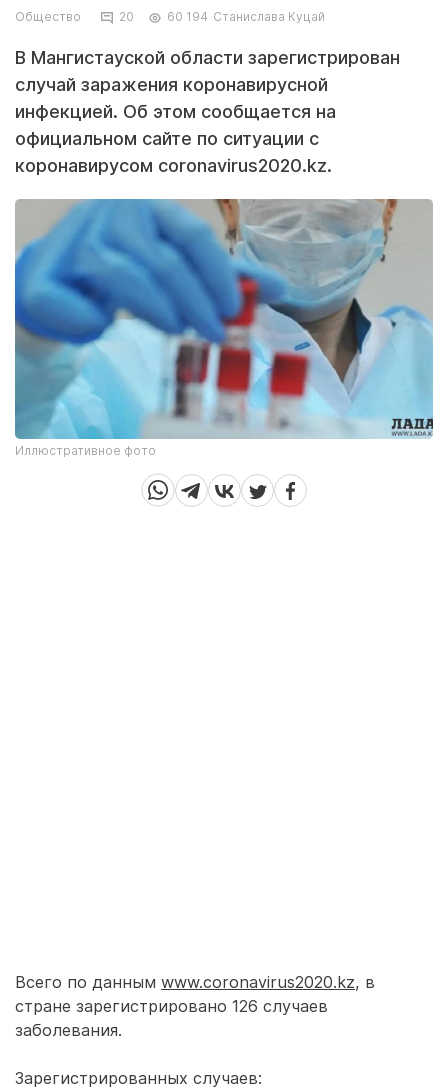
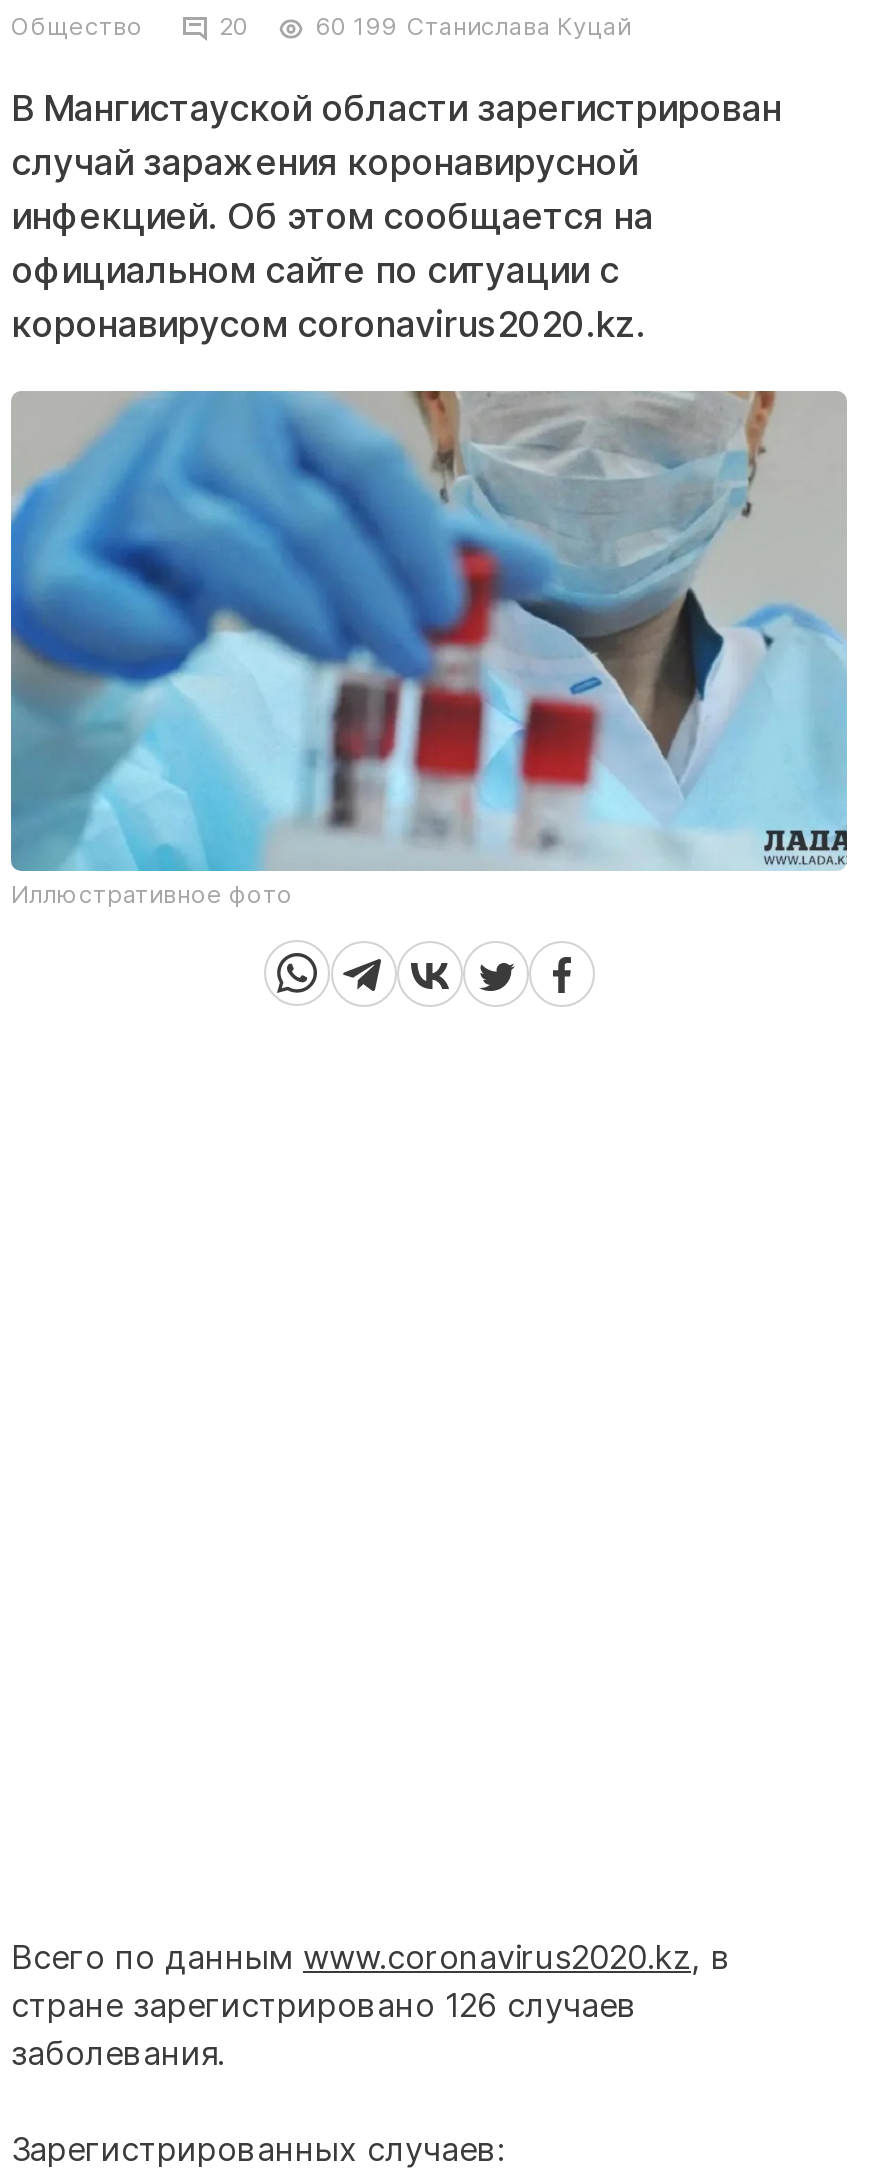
[167,9,325,24] 60 194 Станислава Куцай -> [315,11,631,41] 60 199 Станислава Куцай

